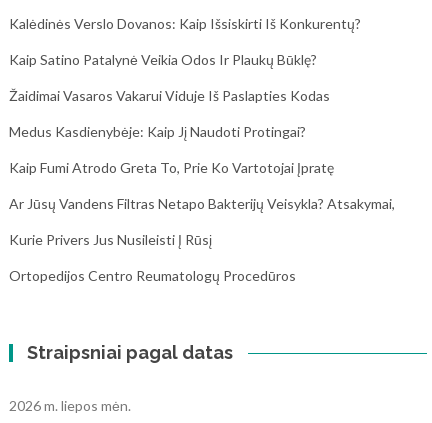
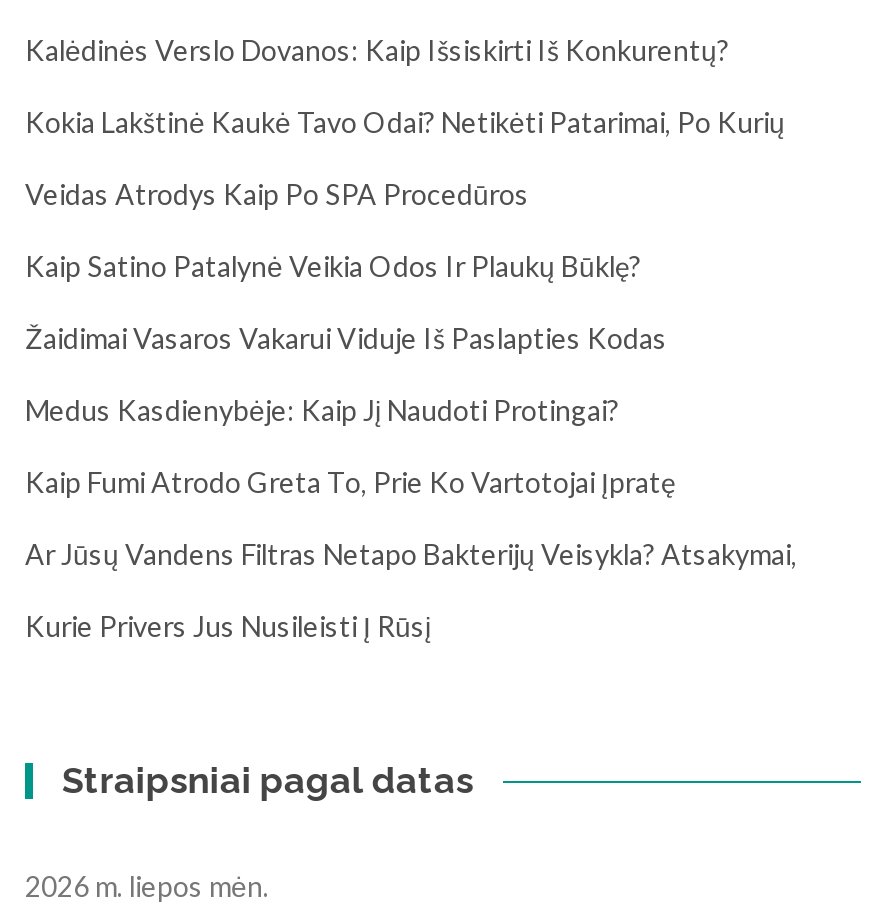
none -> [25,106,785,212] Kokia Lakštinė Kaukė Tavo Odai? Netikėti Patarimai, Po Kurių | Veidas Atrodys Kaip Po SPA Procedūros
moved [9,51,395,248] -> [25,250,797,644]: Kaip Satino Patalynė Veikia Odos Ir Plaukų Būklę? | Žaidimai Vasaros Vakarui Viduje Iš Paslapties Kodas | Medus Kasdienybėje: Kaip Jį Naudoti Protingai? | Kaip Fumi Atrodo Greta To, Prie Ko Vartotojai Įpratę | Ar Jūsų Vandens Filtras Netapo Bakterijų Veisykla? Atsakymai, | Kurie Privers Jus Nusileisti Į Rūsį
[9,267,296,284] Ortopedijos Centro Reumatologų Procedūros -> none

